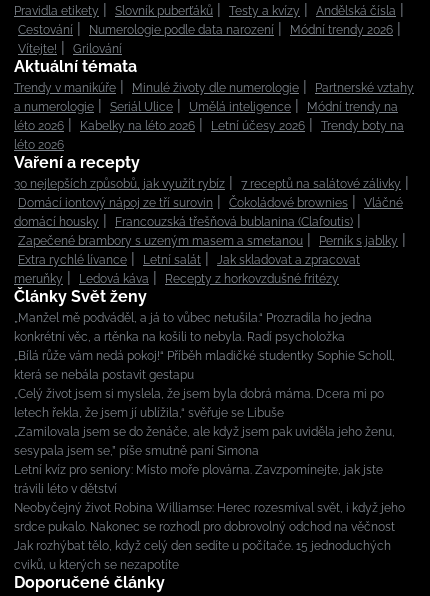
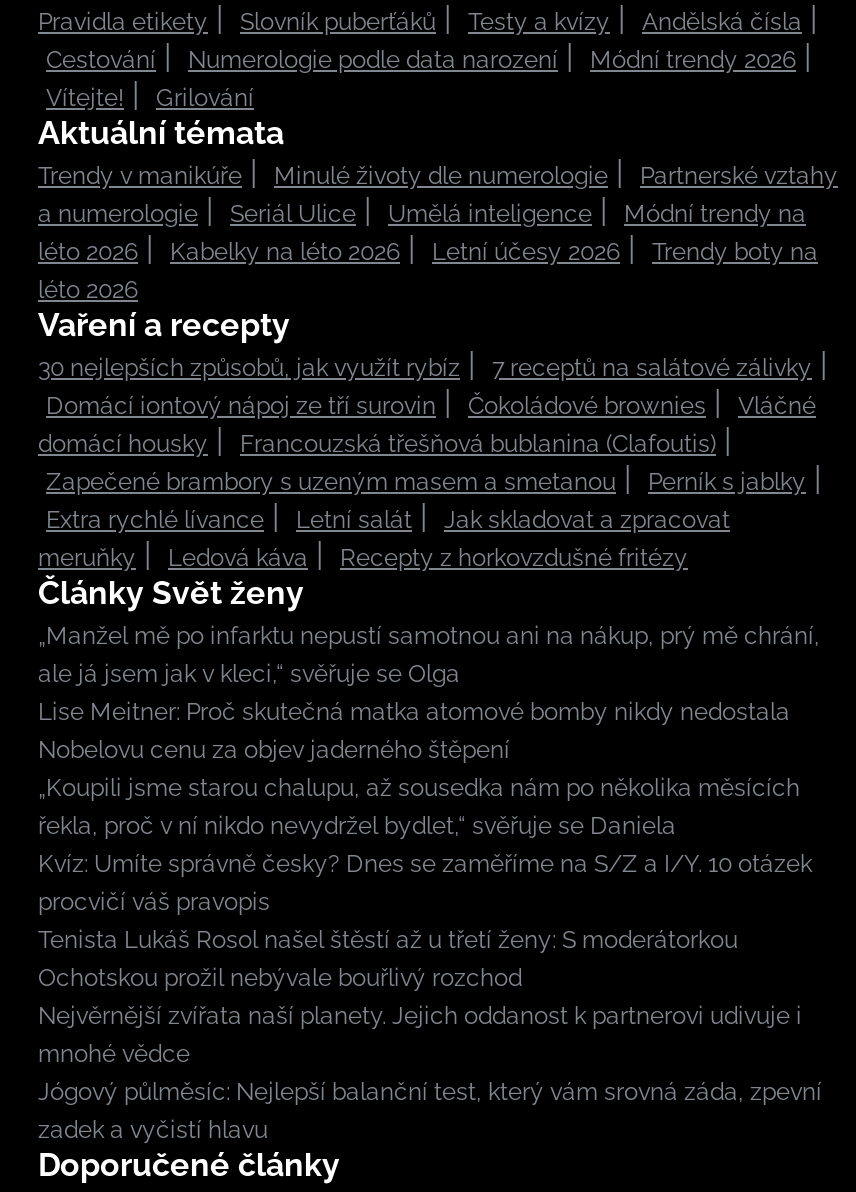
[14,311,405,572] „Manžel mě podváděl, a já to vůbec netušila.“ Prozradila ho jedna | konkrétní věc, a rtěnka na košili to nebyla. Radí psycholožka | „Bílá růže vám nedá pokoj!“ Příběh mladičké studentky Sophie Scholl, | která se nebála postavit gestapu | „Celý život jsem si myslela, že jsem byla dobrá máma. Dcera mi po | letech řekla, že jsem jí ublížila,“ svěřuje se Libuše | „Zamilovala jsem se do ženáče, ale když jsem pak uviděla jeho ženu, | sesypala jsem se,” píše smutně paní Simona | Letní kvíz pro seniory: Místo moře plovárna. Zavzpomínejte, jak jste | trávili léto v dětství | Neobyčejný život Robina Williamse: Herec rozesmíval svět, i když jeho | srdce pukalo. Nakonec se rozhodl pro dobrovolný odchod na věčnost | Jak rozhýbat tělo, když celý den sedíte u počítače. 15 jednoduchých | cviků, u kterých se nezapotíte -> [38,622,822,1144] „Manžel mě po infarktu nepustí samotnou ani na nákup, prý mě chrání, | ale já jsem jak v kleci,“ svěřuje se Olga | Lise Meitner: Proč skutečná matka atomové bomby nikdy nedostala | Nobelovu cenu za objev jaderného štěpení | „Koupili jsme starou chalupu, až sousedka nám po několika měsících | řekla, proč v ní nikdo nevydržel bydlet,“ svěřuje se Daniela | Kvíz: Umíte správně česky? Dnes se zaměříme na S/Z a I/Y. 10 otázek | procvičí váš pravopis | Tenista Lukáš Rosol našel štěstí až u třetí ženy: S moderátorkou | Ochotskou prožil nebývale bouřlivý rozchod | Nejvěrnější zvířata naší planety. Jejich oddanost k partnerovi udivuje i | mnohé vědce | Jógový půlměsíc: Nejlepší balanční test, který vám srovná záda, zpevní | zadek a vyčistí hlavu

